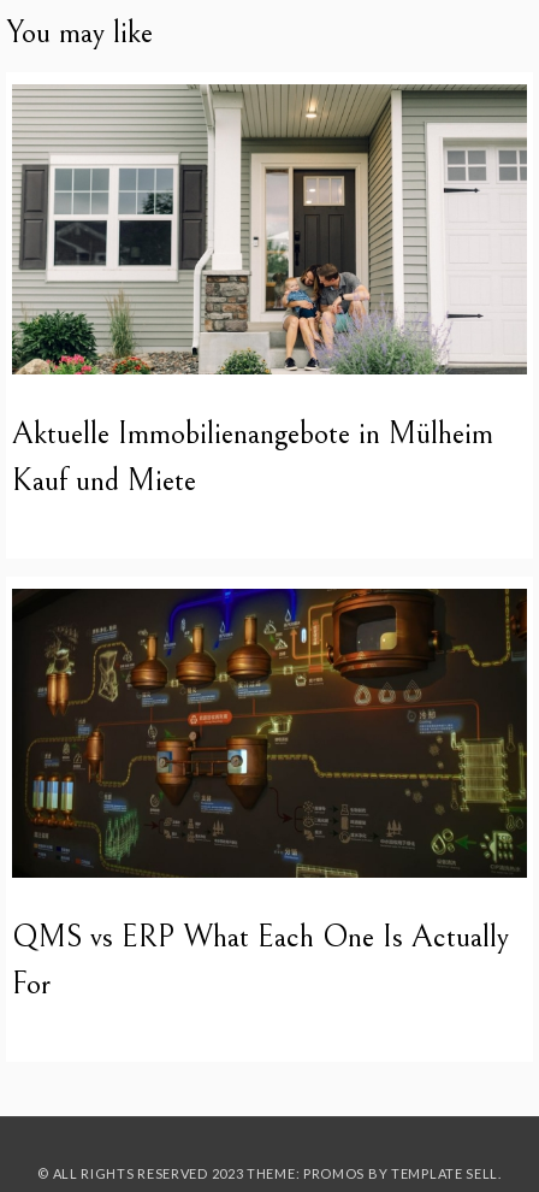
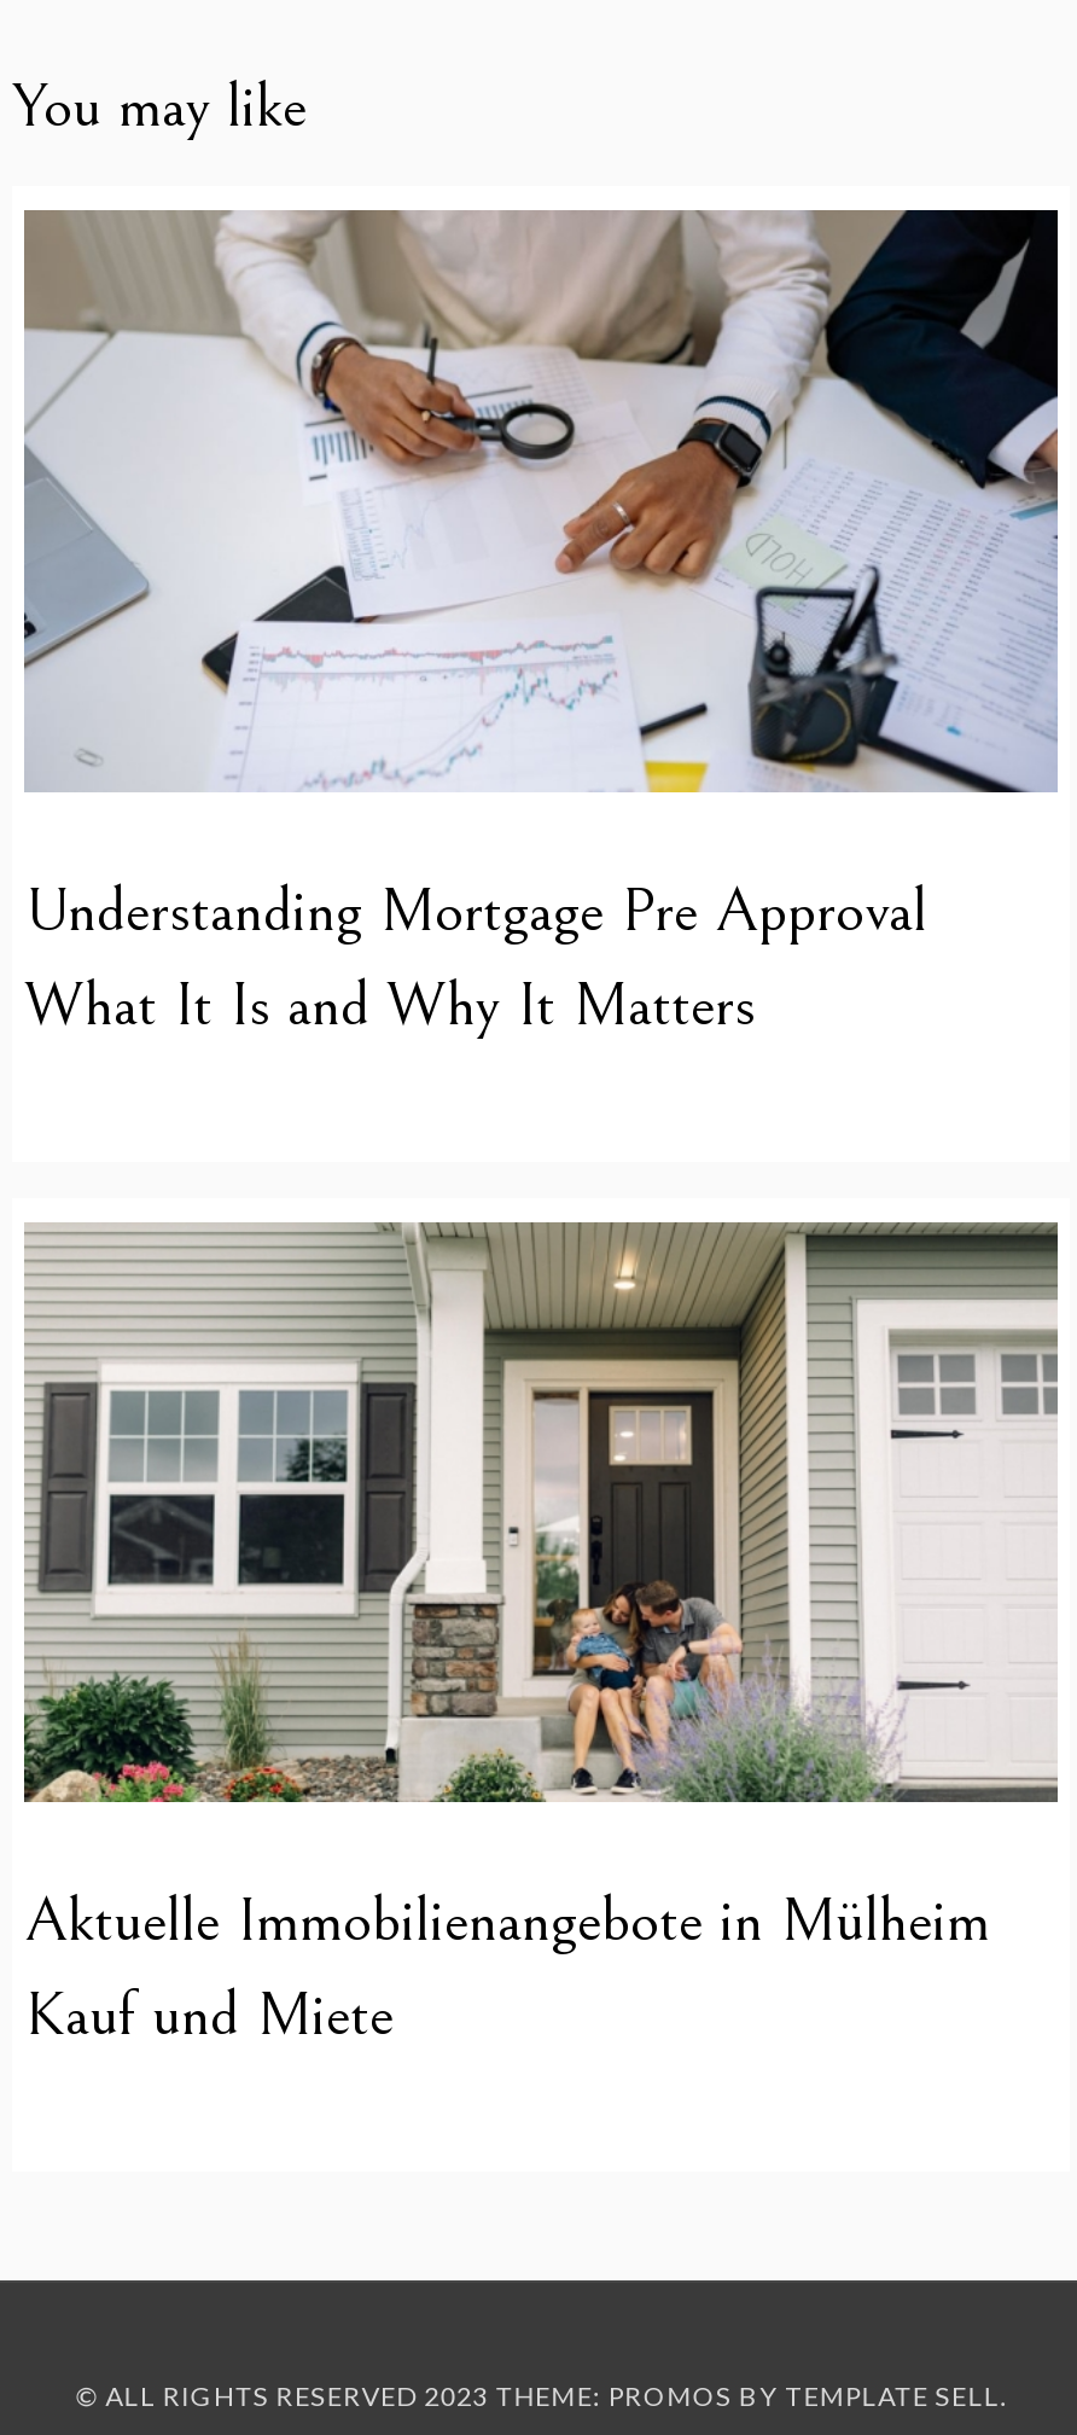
none -> [24,208,1060,1040] [image] | Understanding Mortgage Pre Approval | What It Is and Why It Matters
moved [10,82,529,498] -> [19,1217,1063,2052]: [image] | Aktuelle Immobilienangebote in Mülheim | Kauf und Miete
[11,588,528,1002] [image] | QMS vs ERP What Each One Is Actually | For -> none

